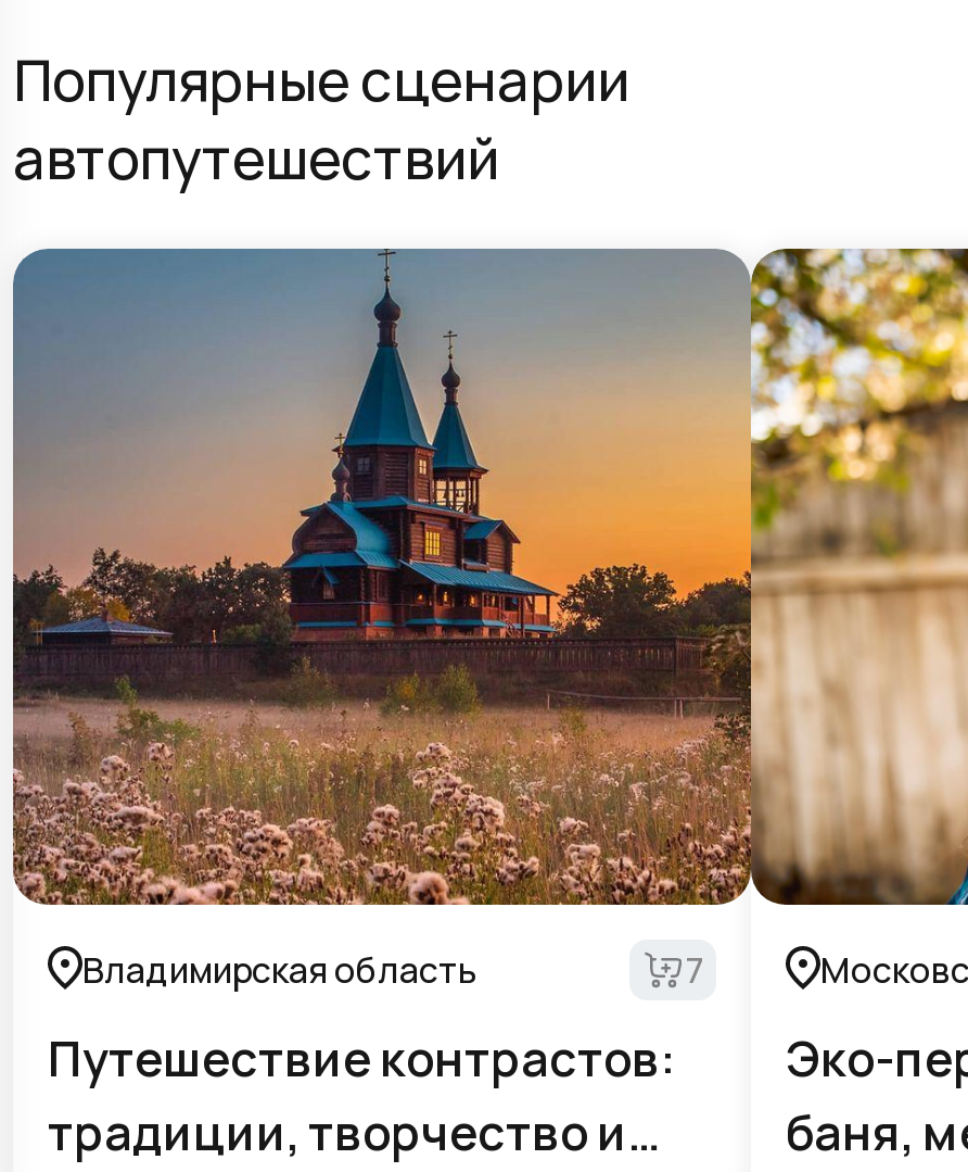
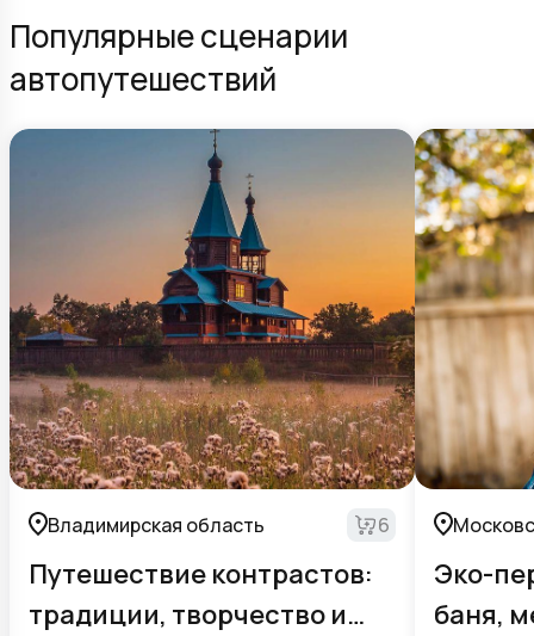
[686,946,705,994] 7 -> [378,512,390,538] 6

